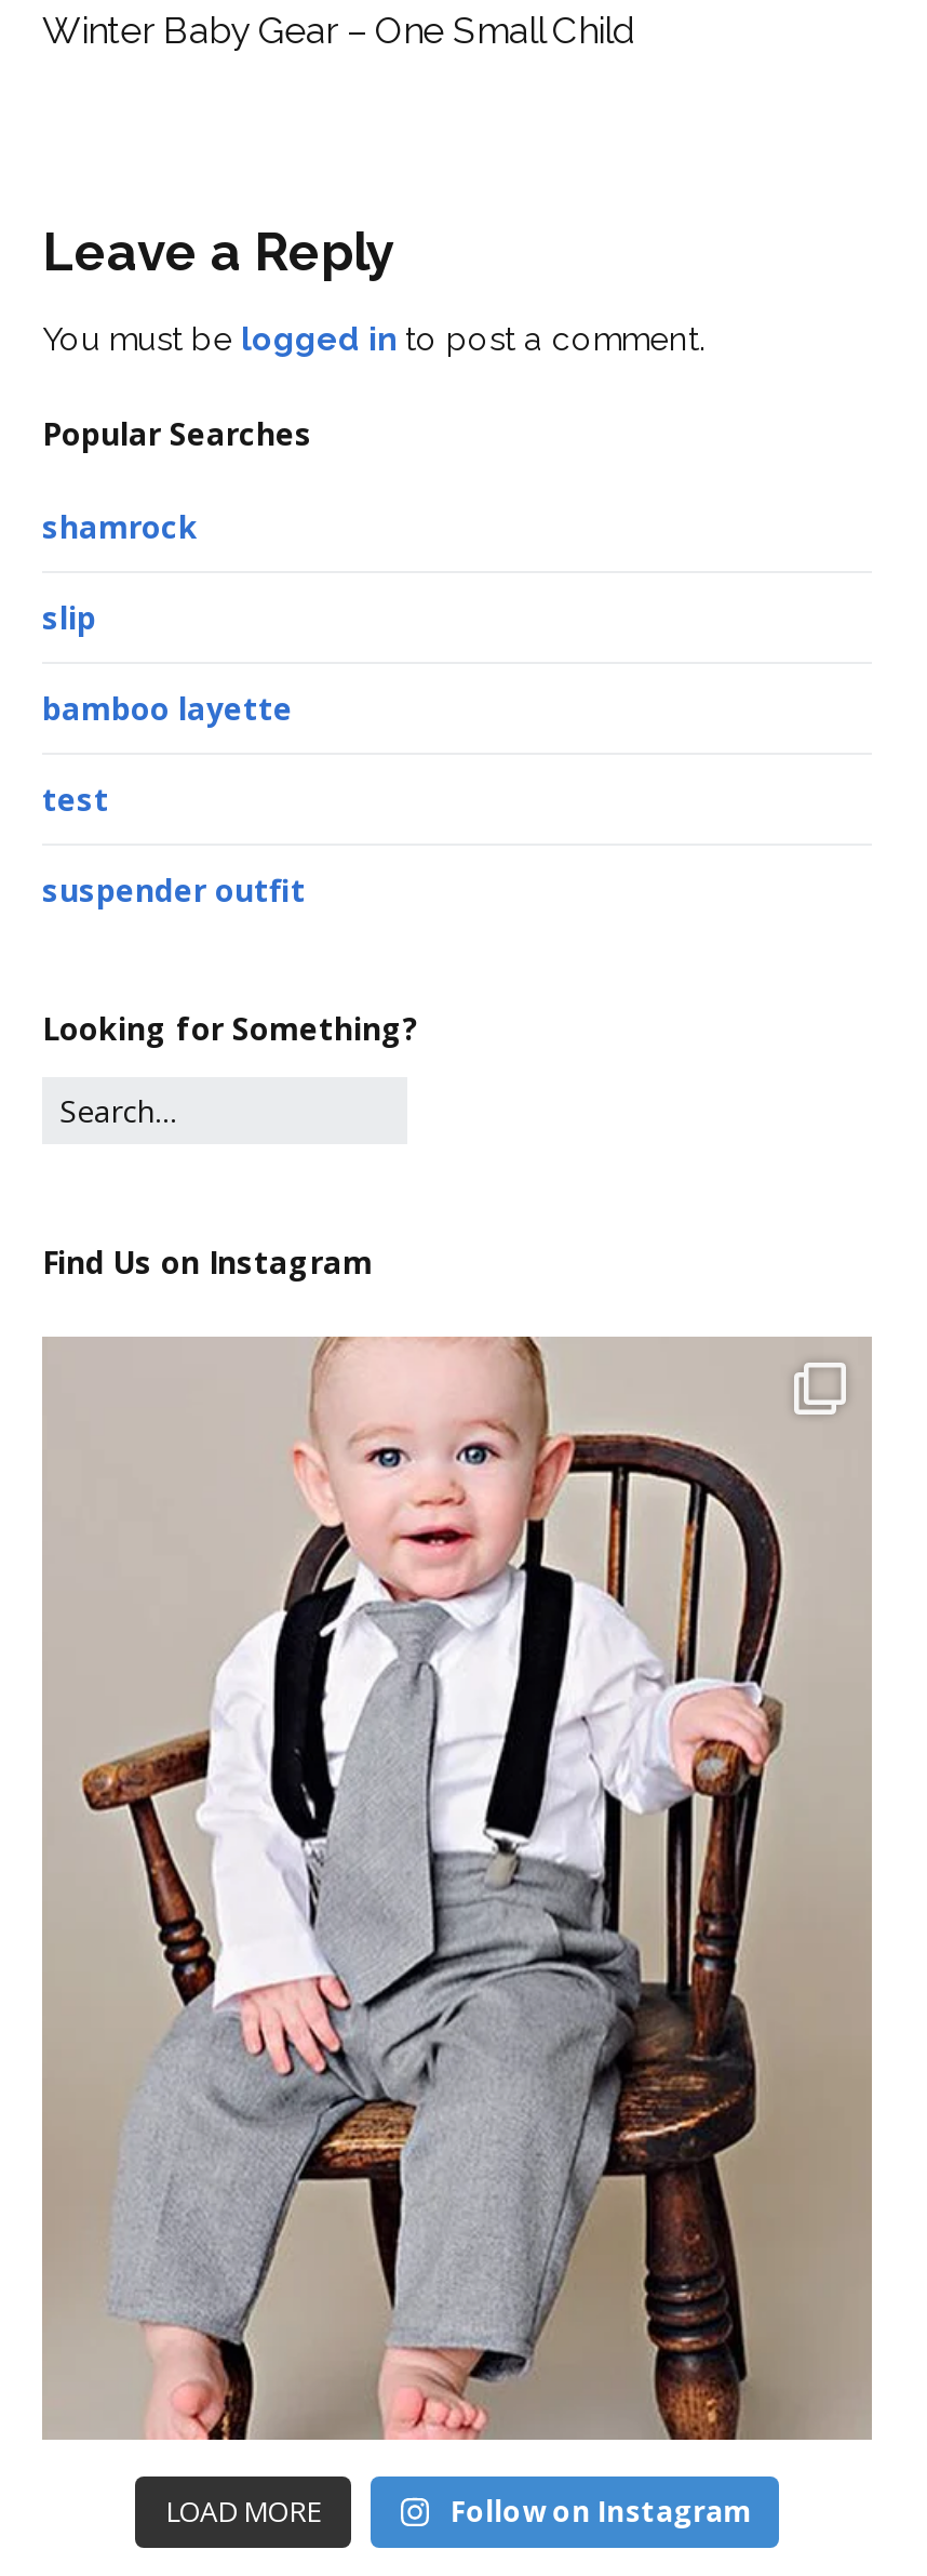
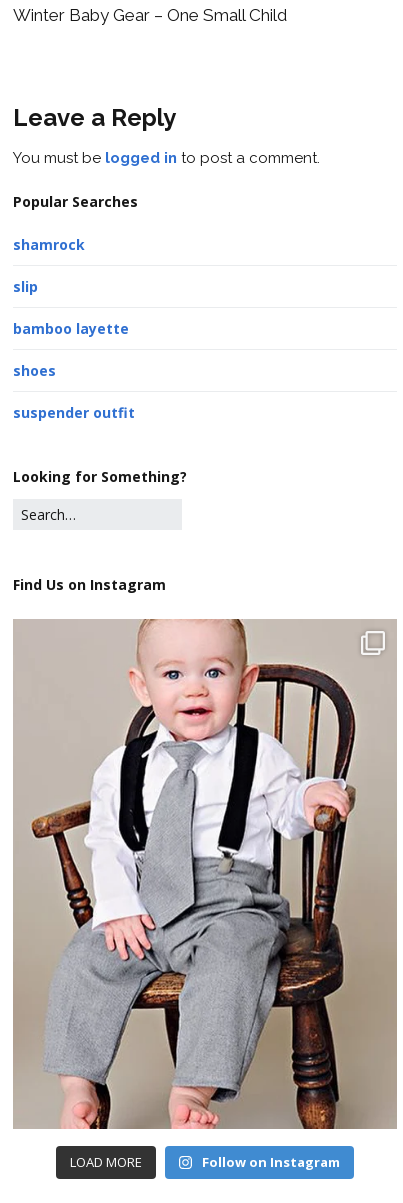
[42,778,109,819] test -> [13,361,56,380] shoes

